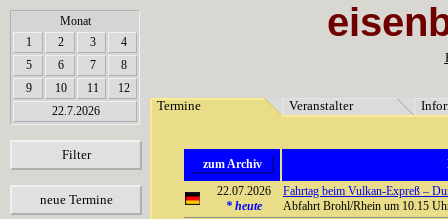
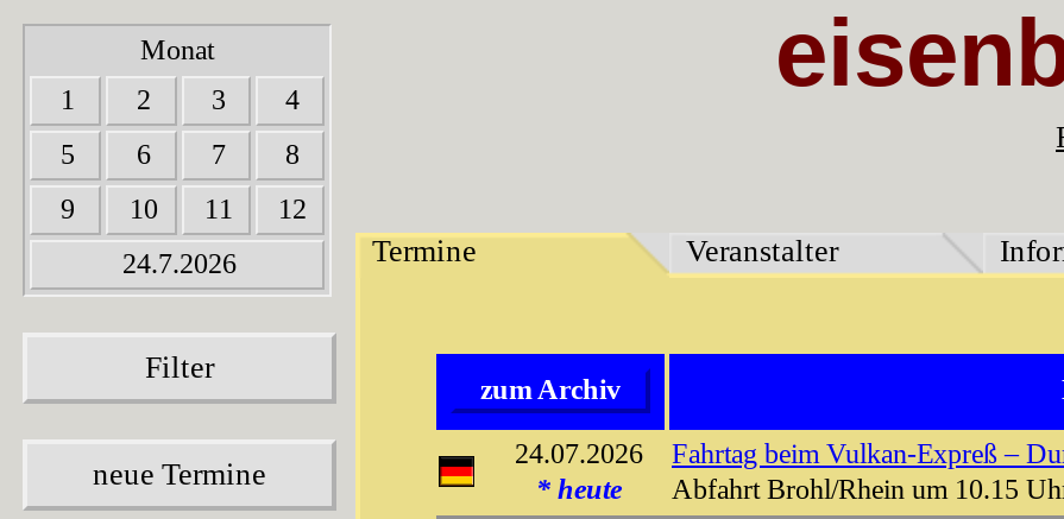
[52,104,100,118] 22.7.2026 -> [122,247,237,280] 24.7.2026
[217,184,271,198] 22.07.2026 -> [515,437,643,470] 24.07.2026

